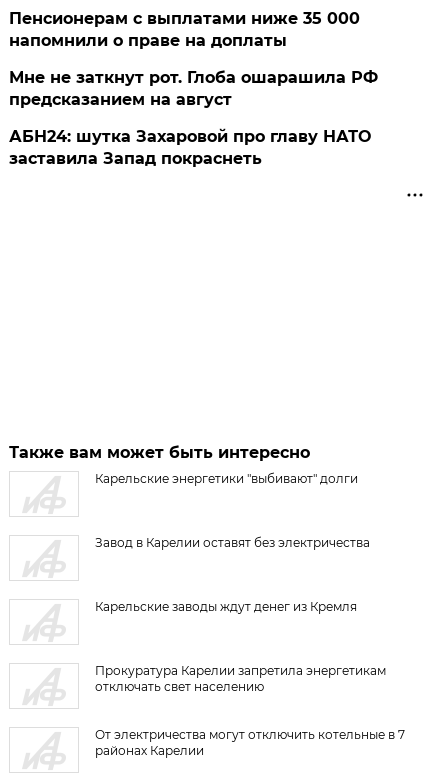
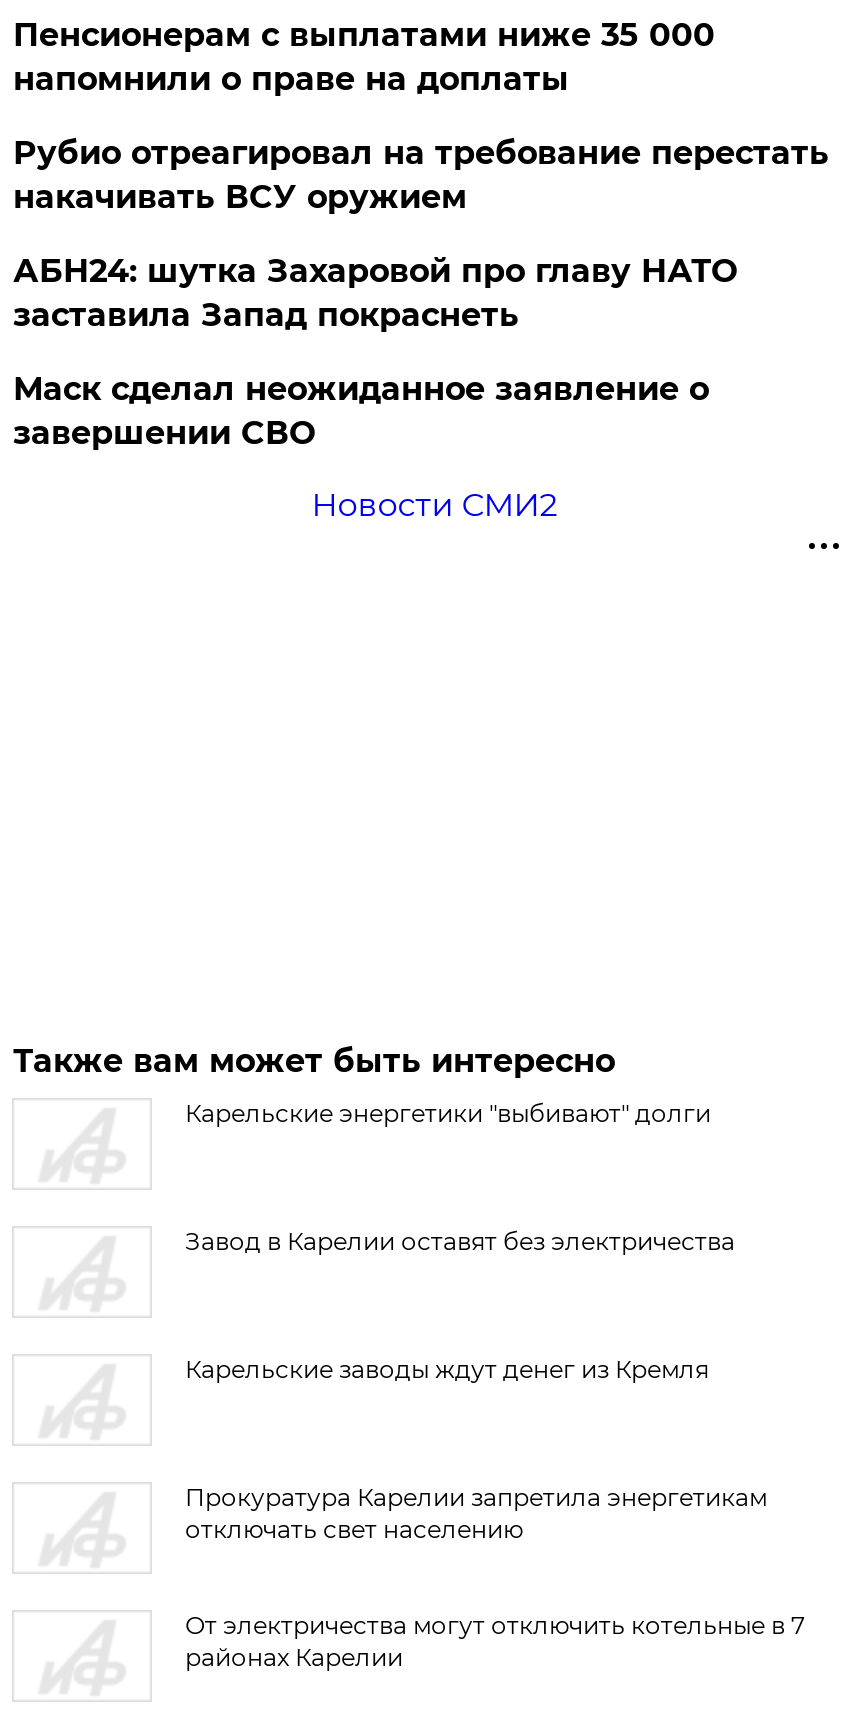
[9,68,378,109] Мне не заткнут рот. Глоба ошарашила РФ | предсказанием на август -> [13,134,829,216] Рубио отреагировал на требование перестать | накачивать ВСУ оружием
none -> [13,370,709,524] Маск сделал неожиданное заявление о | завершении СВО | Новости СМИ2

